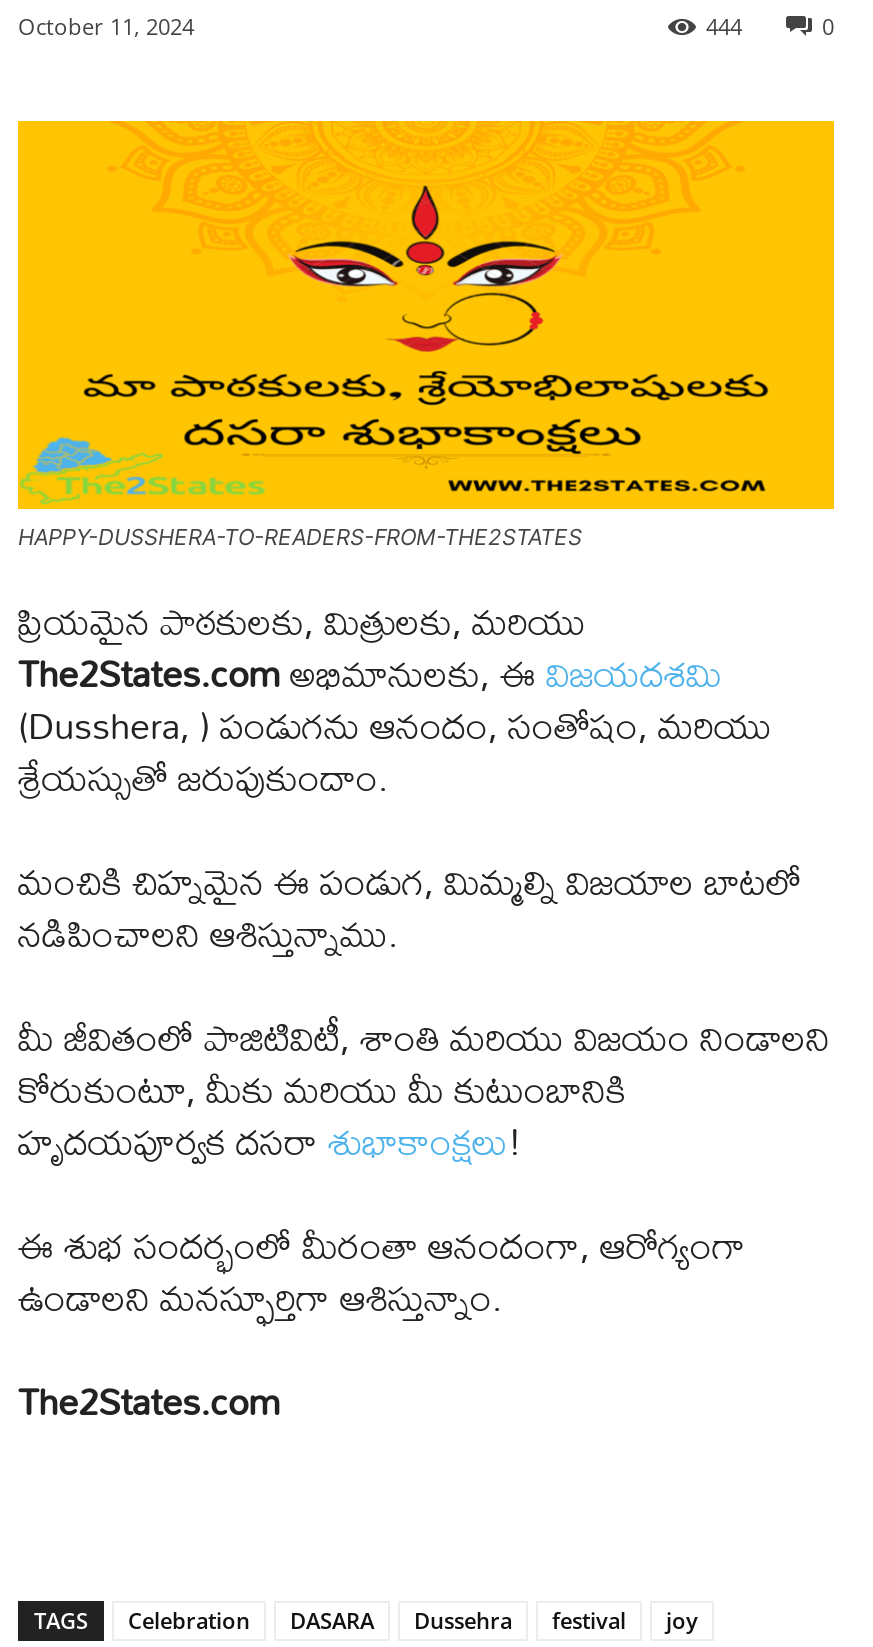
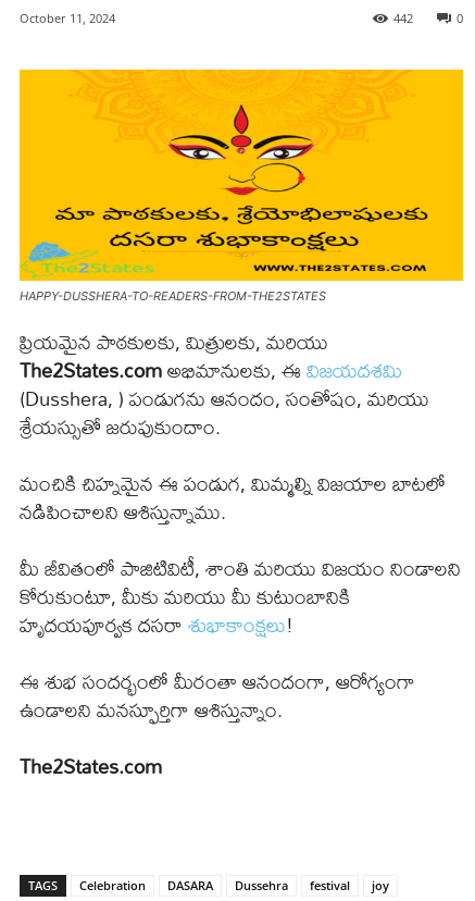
[706,11,742,41] 444 -> [393,10,413,26] 442

